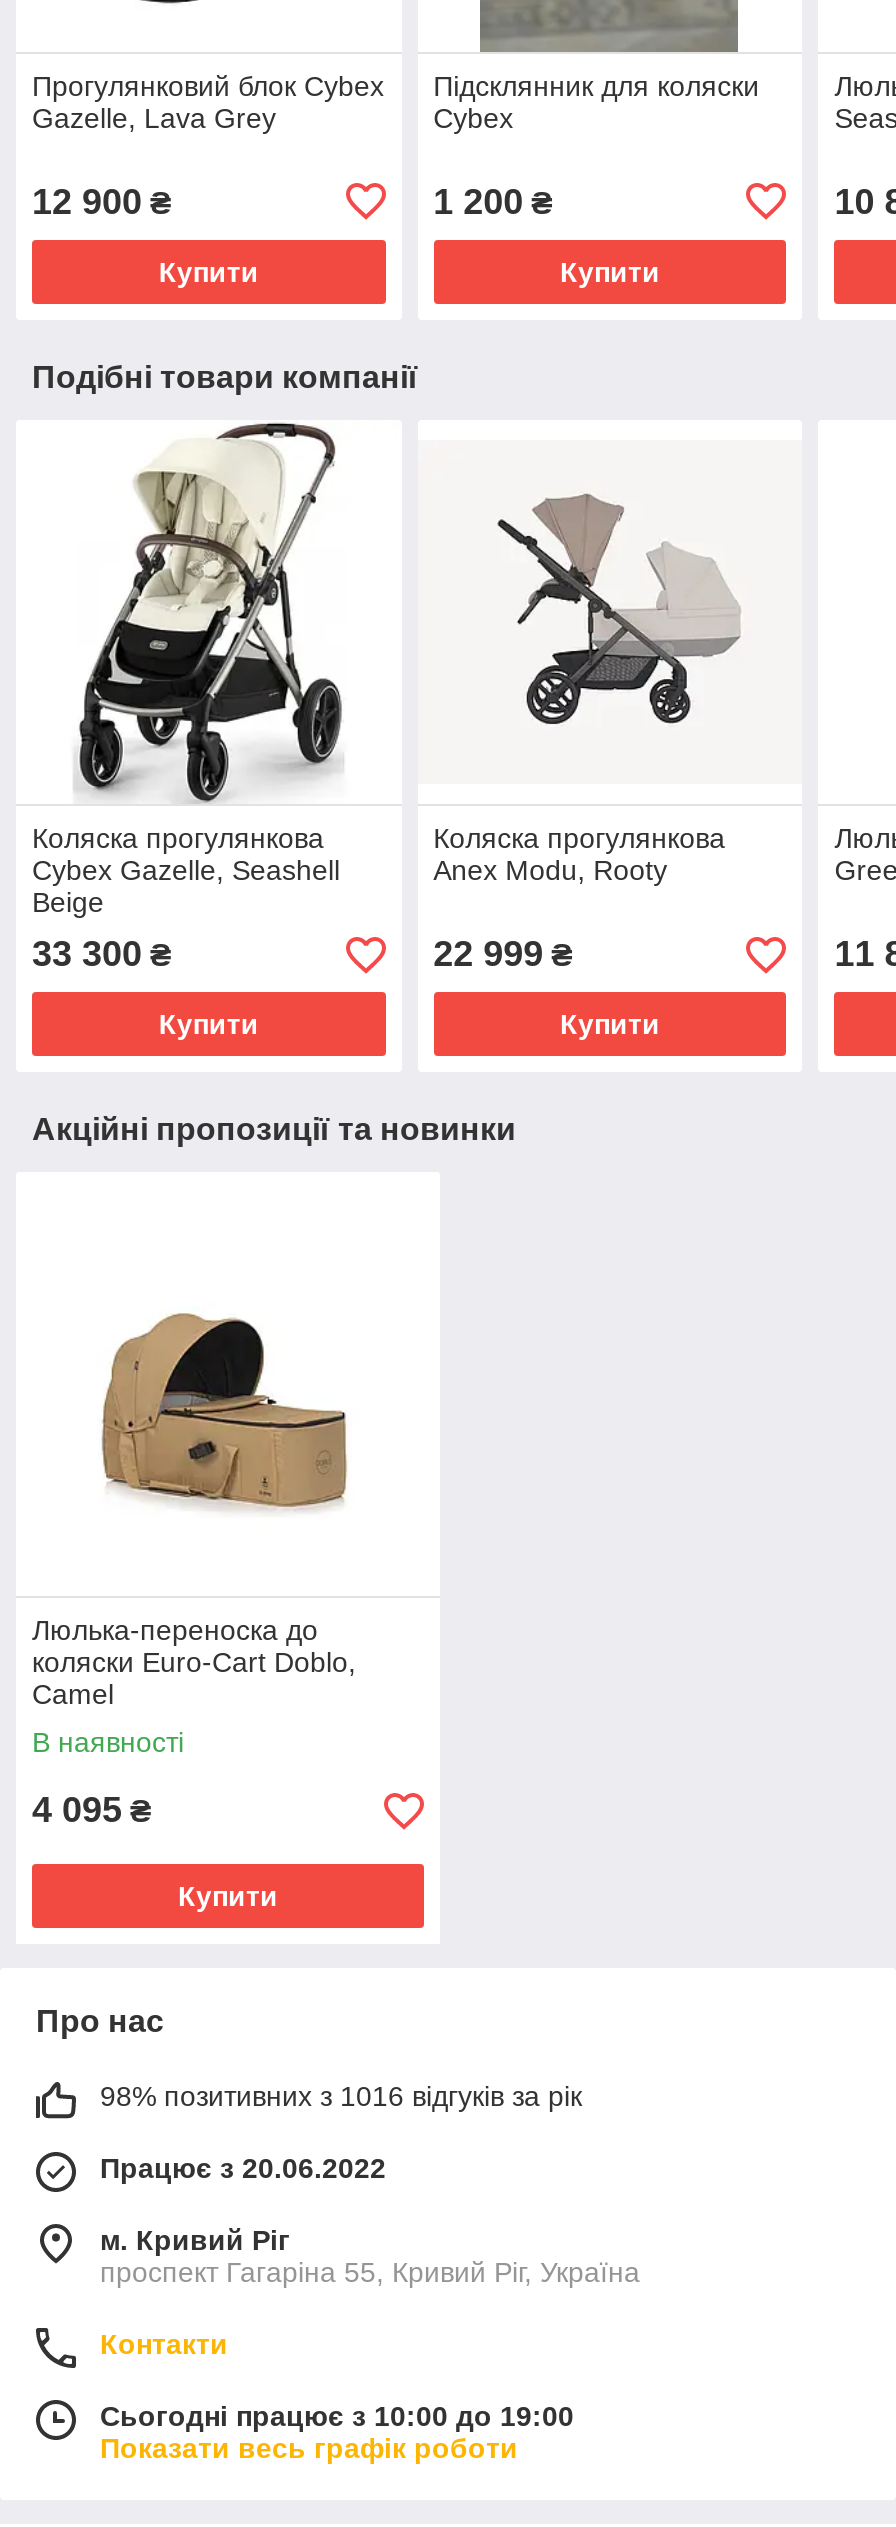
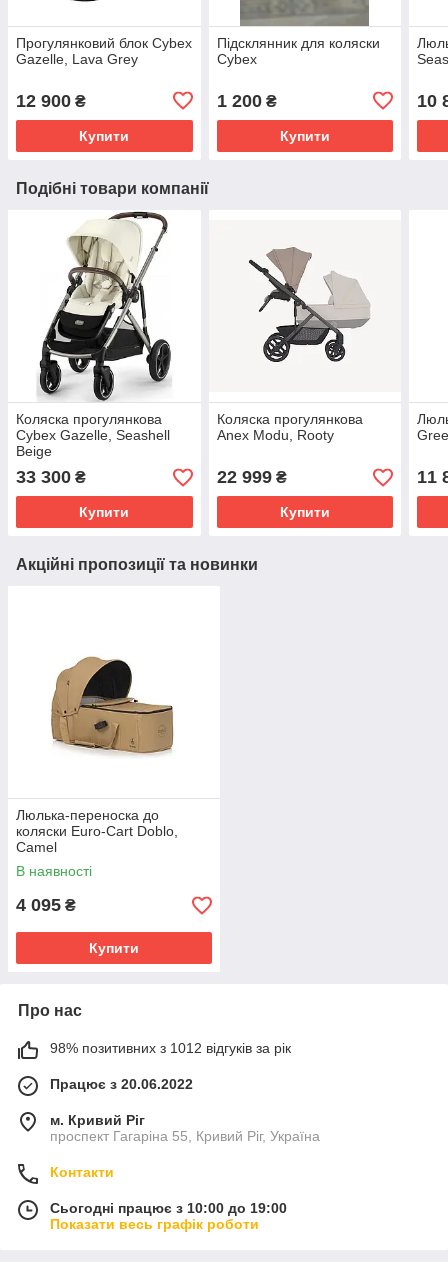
[100,2081,582,2113] 98% позитивних з 1016 відгуків за рік -> [50,1040,291,1056] 98% позитивних з 1012 відгуків за рік

